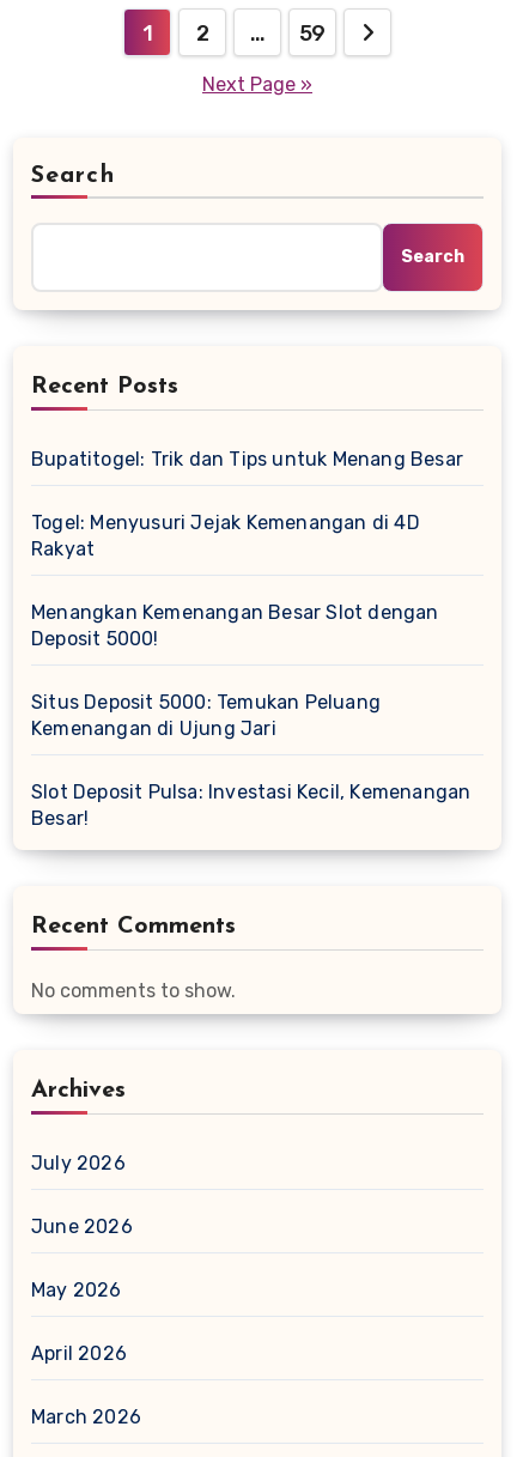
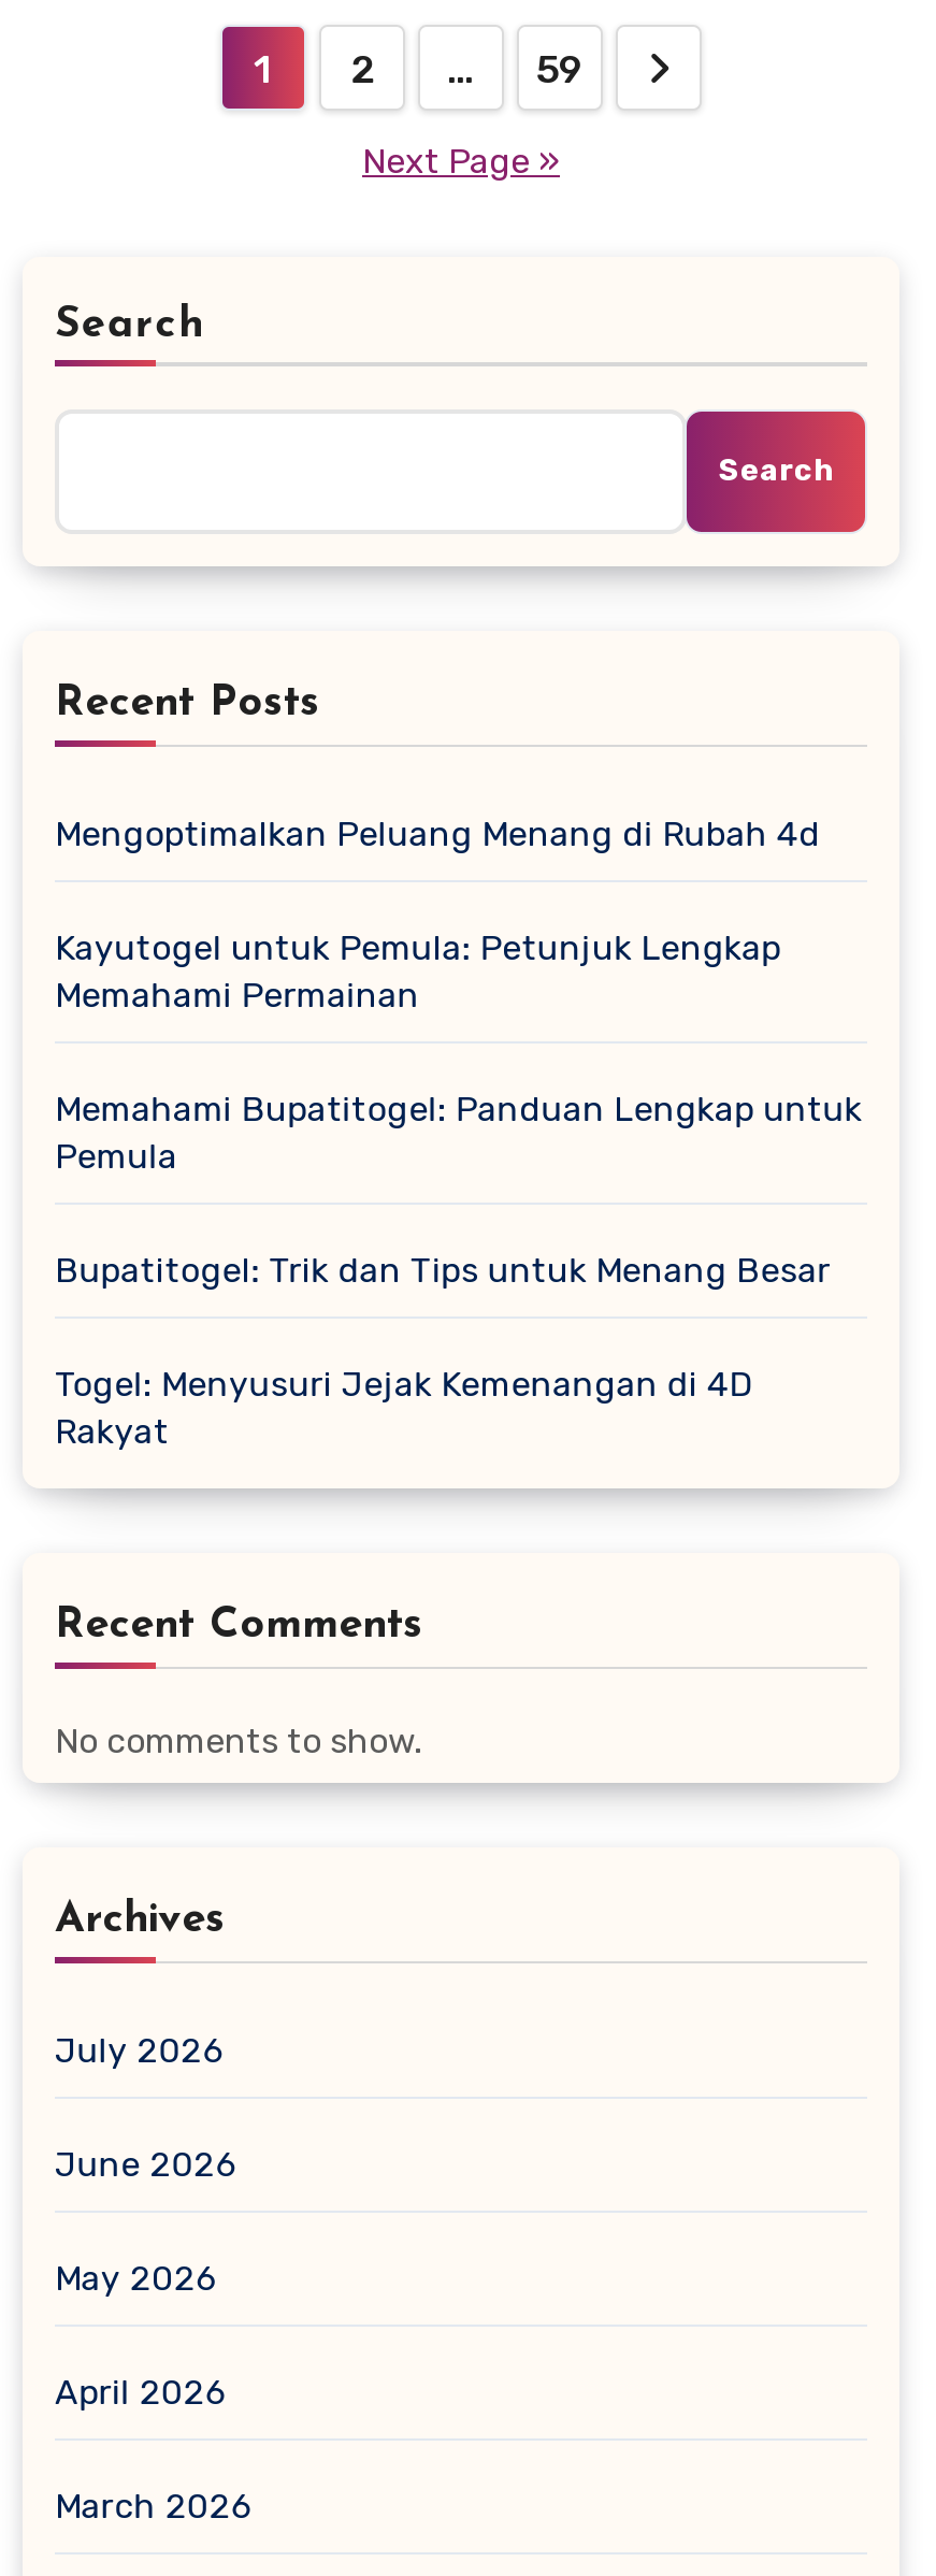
none -> [55,813,862,1176] Mengoptimalkan Peluang Menang di Rubah 4d | Kayutogel untuk Pemula: Petunjuk Lengkap | Memahami Permainan | Memahami Bupatitogel: Panduan Lengkap untuk | Pemula
moved [31,447,463,560] -> [55,1249,831,1451]: Bupatitogel: Trik dan Tips untuk Menang Besar | Togel: Menyusuri Jejak Kemenangan di 4D | Rakyat
[31,601,471,829] Menangkan Kemenangan Besar Slot dengan | Deposit 5000! | Situs Deposit 5000: Temukan Peluang | Kemenangan di Ujung Jari | Slot Deposit Pulsa: Investasi Kecil, Kemenangan | Besar! -> none

